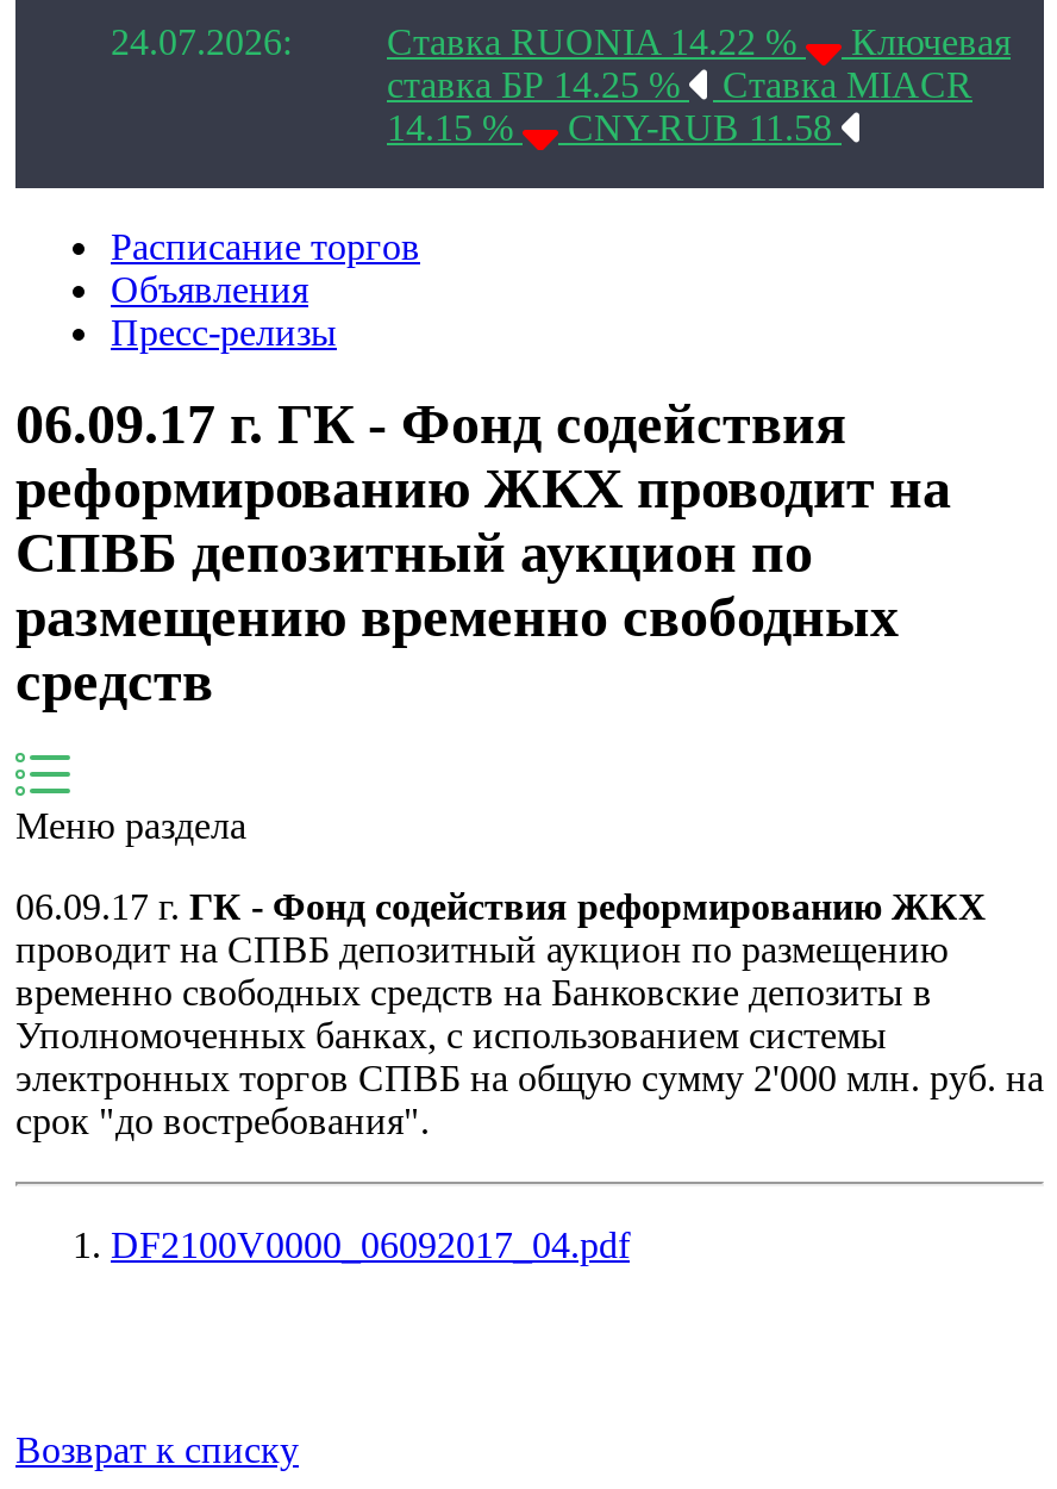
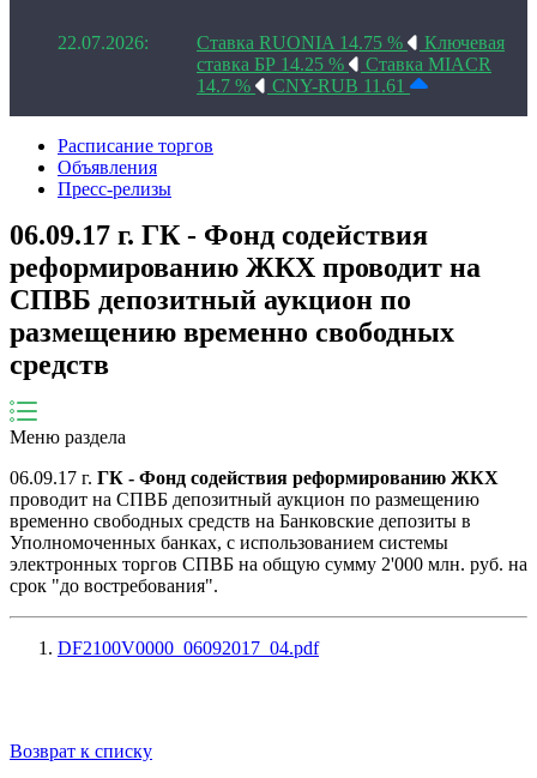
[111,22,292,62] 24.07.2026: -> [58,33,149,53] 22.07.2026:
[387,22,806,62] Ставка RUONIA 14.22 % -> [197,33,408,53] Ставка RUONIA 14.75 %
[387,108,523,148] 14.15 % -> [197,76,255,96] 14.7 %
[568,108,842,148] CNY-RUB 11.58 -> [272,76,410,96] CNY-RUB 11.61

